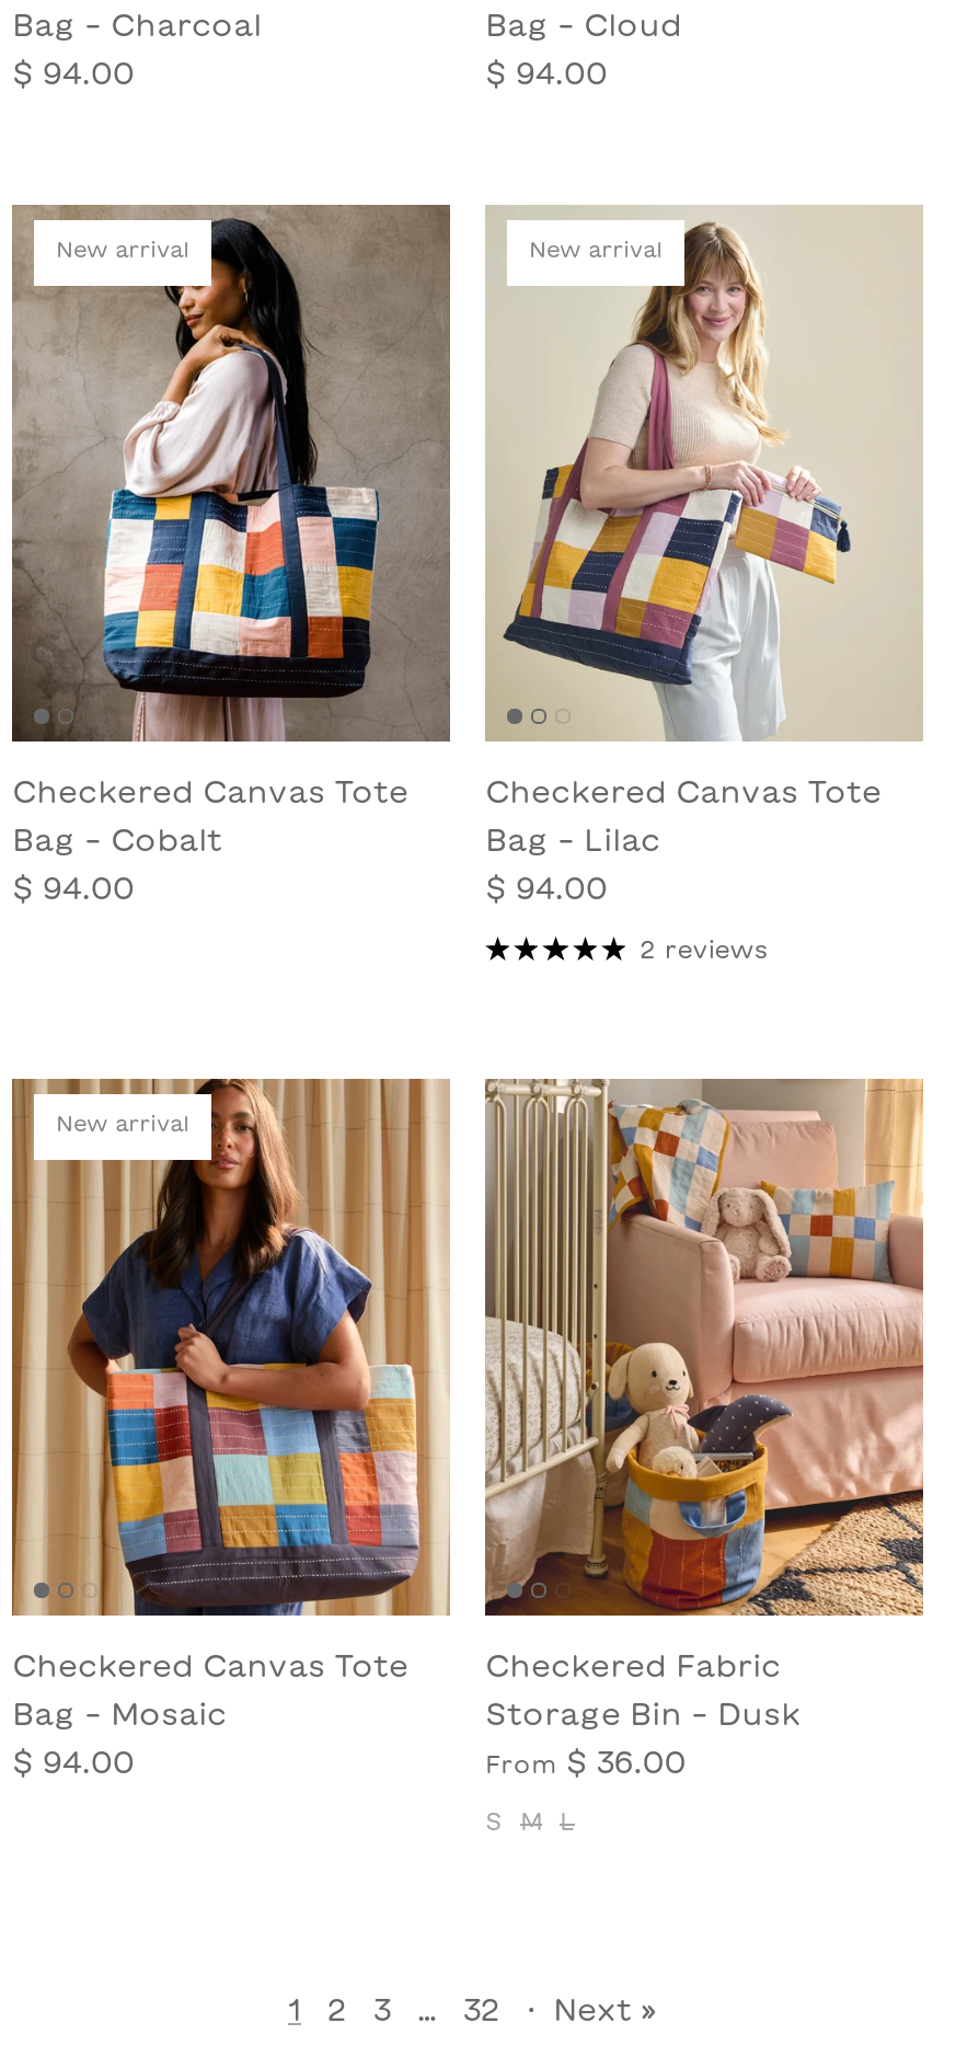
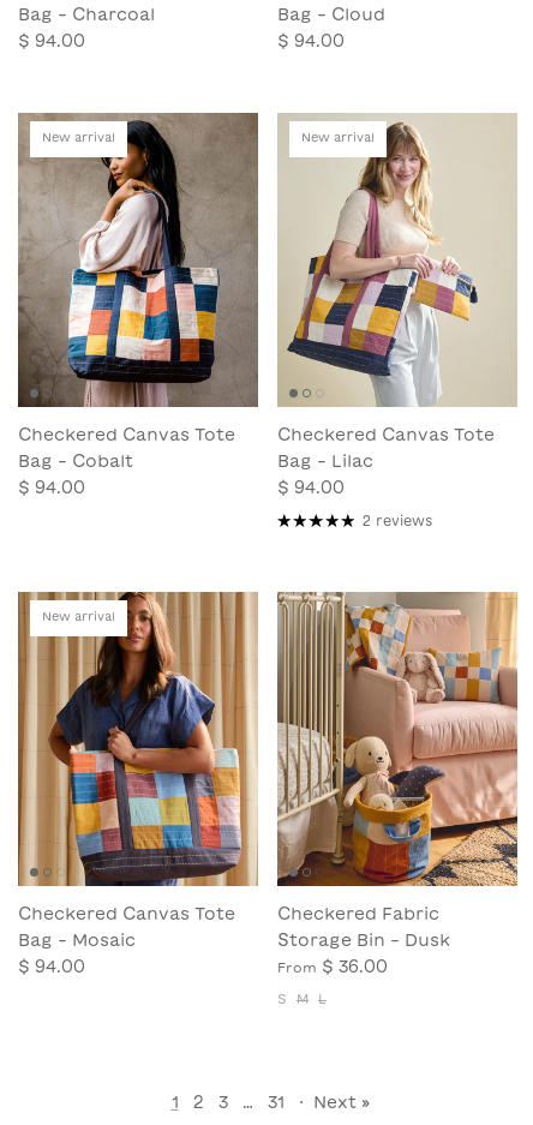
[463,1996,500,2026] 32 -> [267,1094,284,1111] 31

